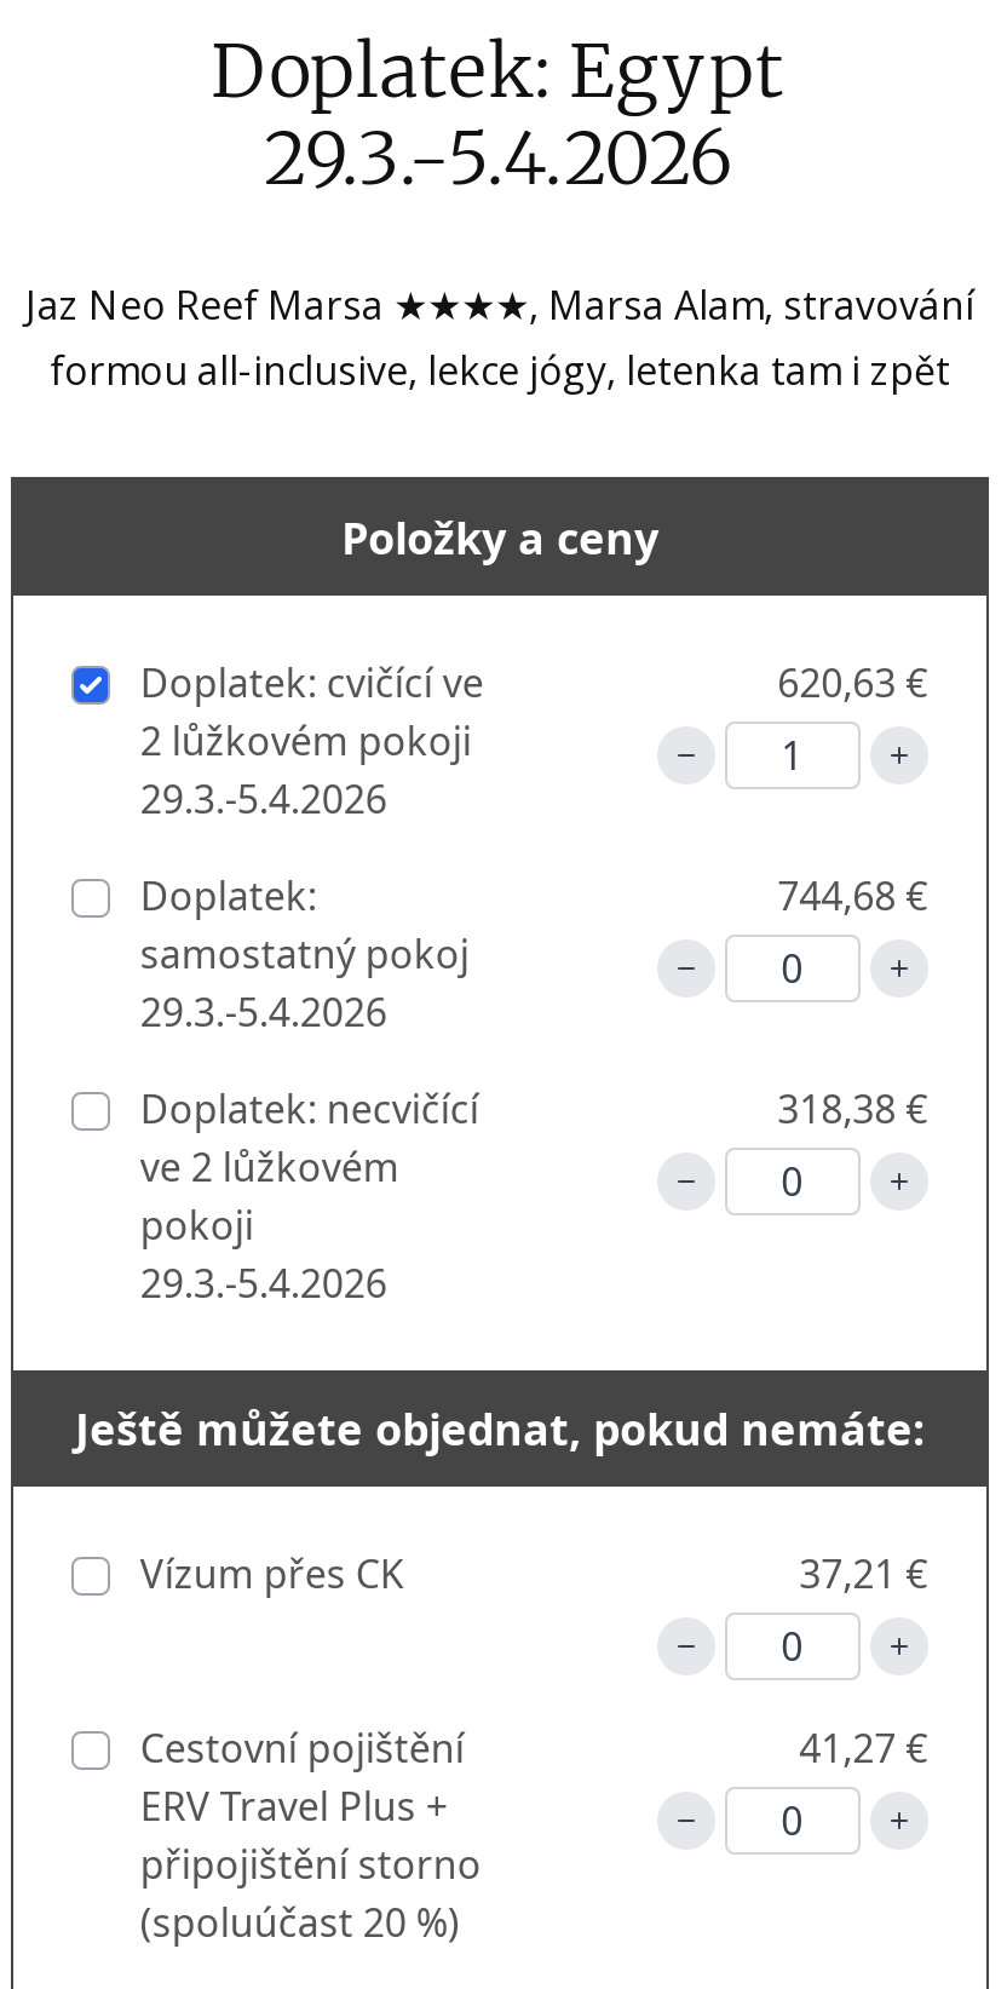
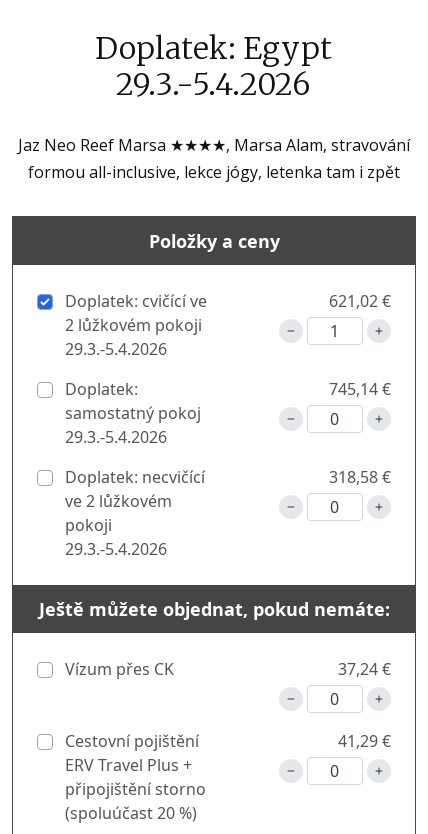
[777,656,927,709] 620,63 € -> [329,290,391,312] 621,02 €
[777,869,927,922] 744,68 € -> [329,378,391,400] 745,14 €
[777,1082,927,1136] 318,38 € -> [329,466,391,488] 318,58 €
[799,1547,927,1600] 37,21 € -> [338,658,391,680] 37,24 €
[799,1721,927,1775] 41,27 € -> [338,730,391,752] 41,29 €

